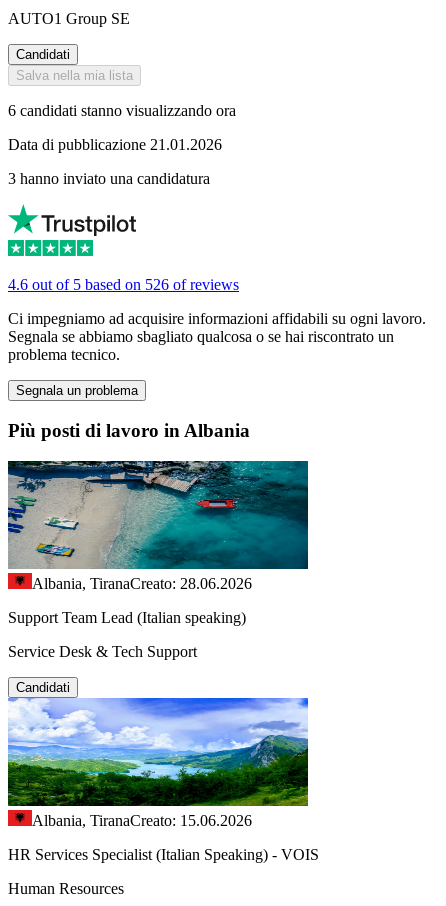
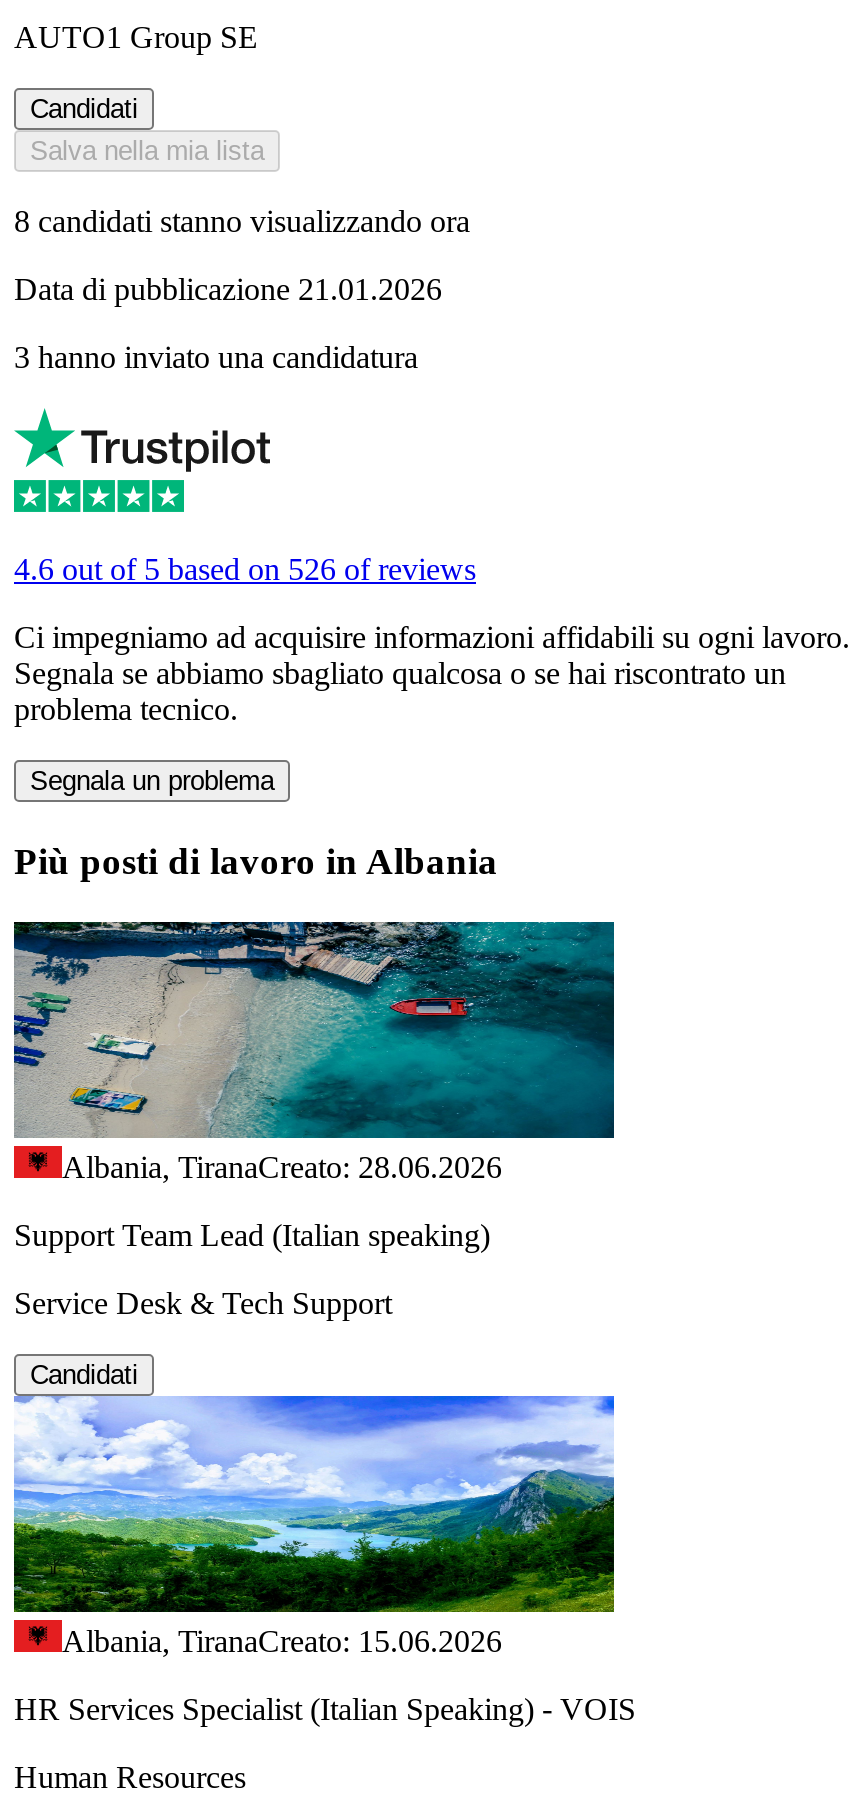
[8,102,236,119] 6 candidati stanno visualizzando ora -> [14,205,470,239] 8 candidati stanno visualizzando ora

